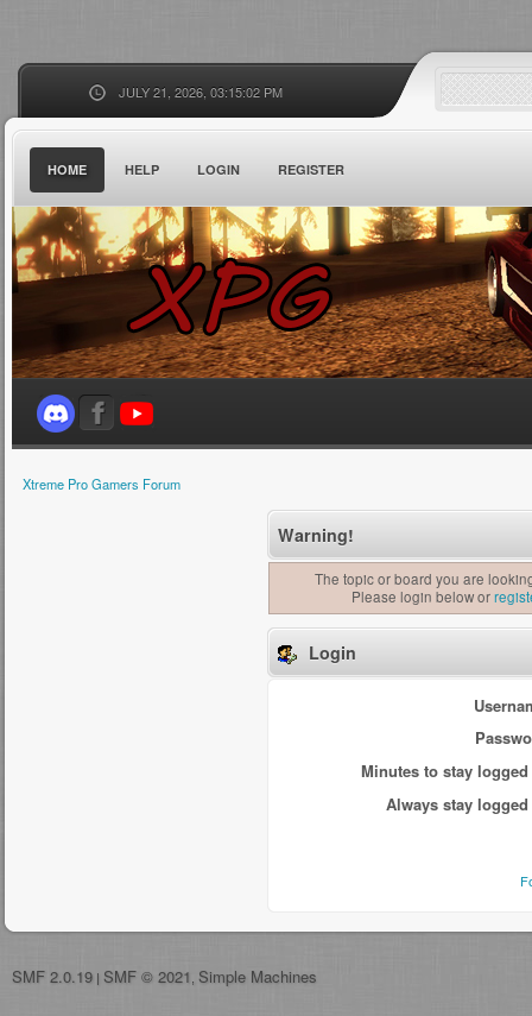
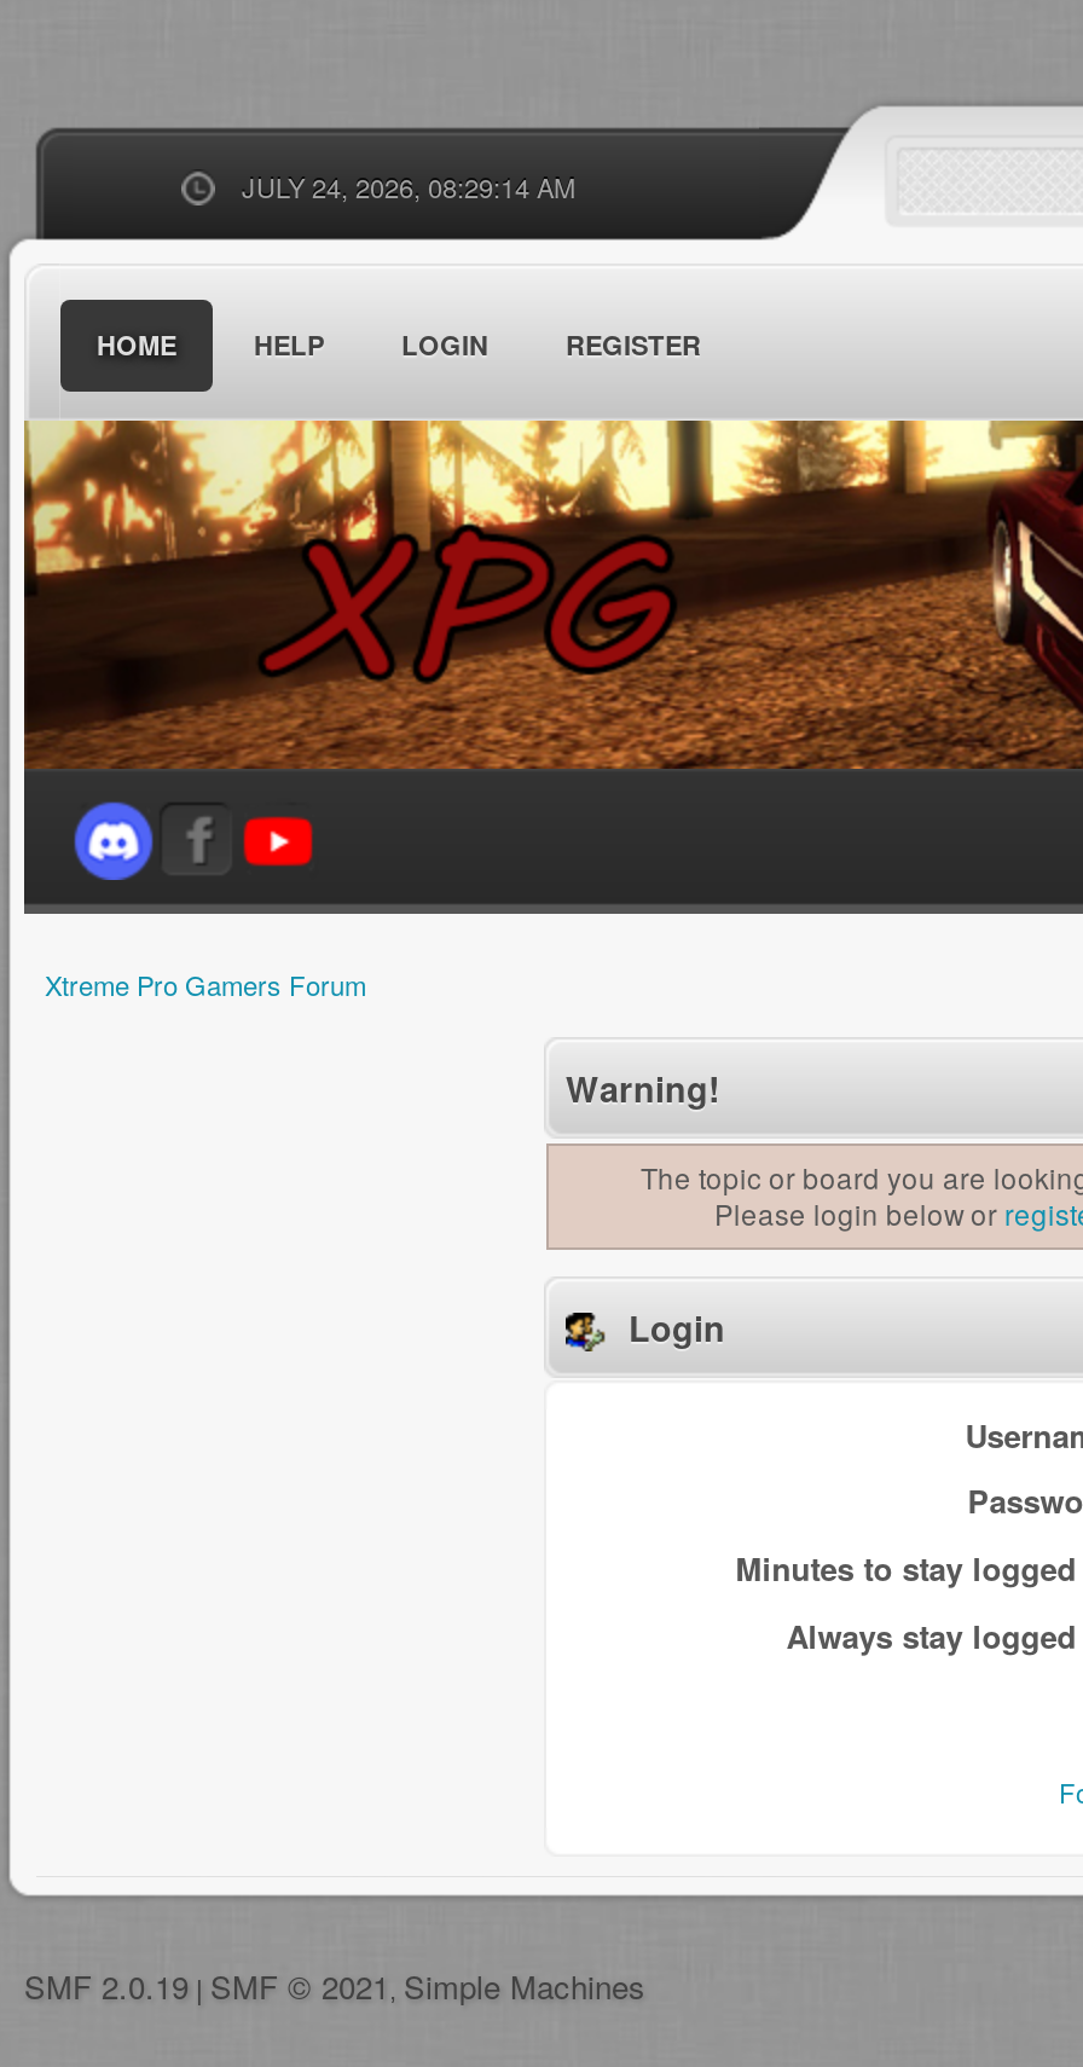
[119,82,283,101] JULY 21, 2026, 03:15:02 PM -> [242,167,575,205] JULY 24, 2026, 08:29:14 AM

